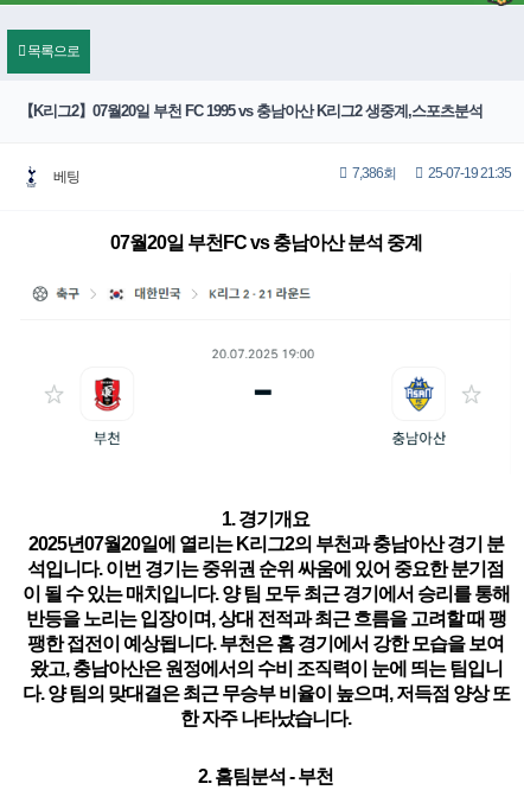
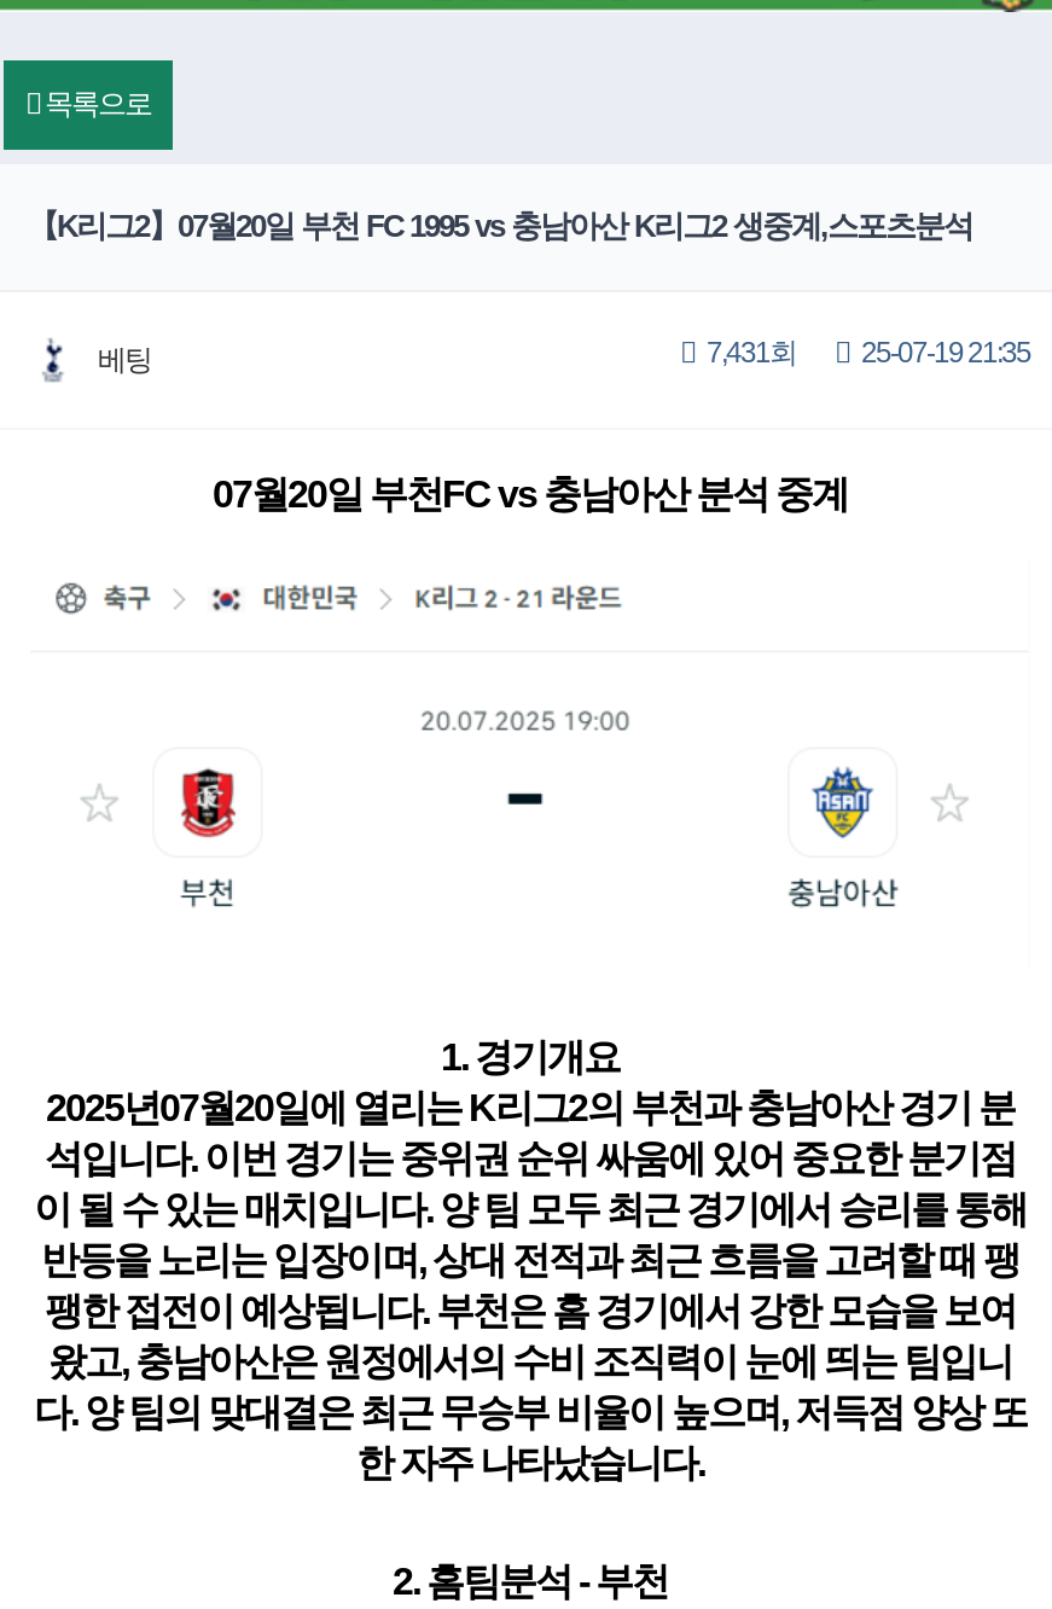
[352,165,511,181] 7,386회 25-07-19 21:35 -> [707,335,1030,370] 7,431회 25-07-19 21:35

